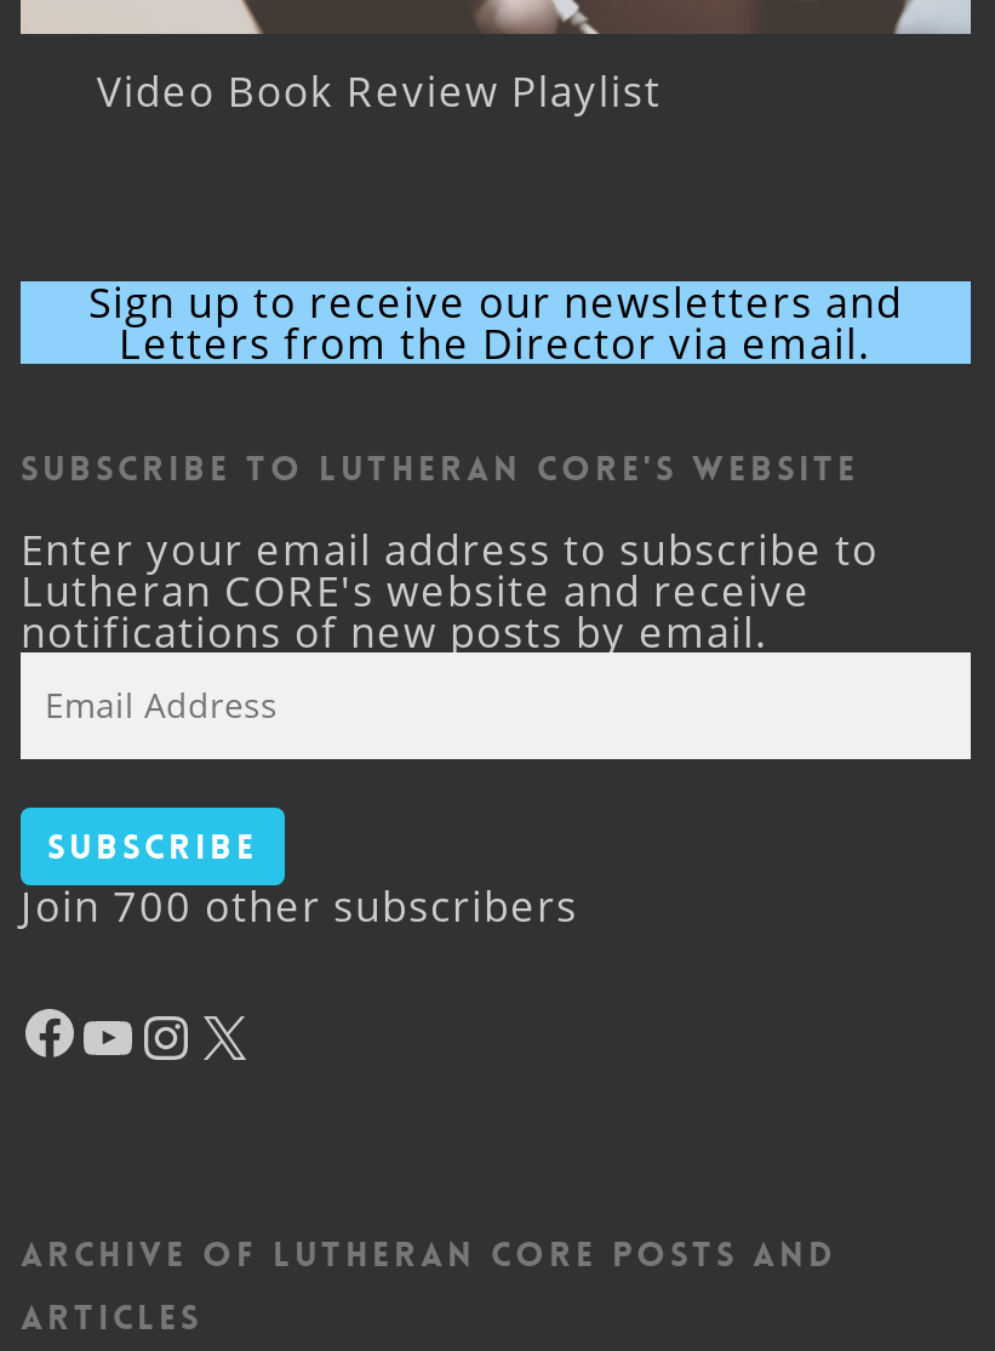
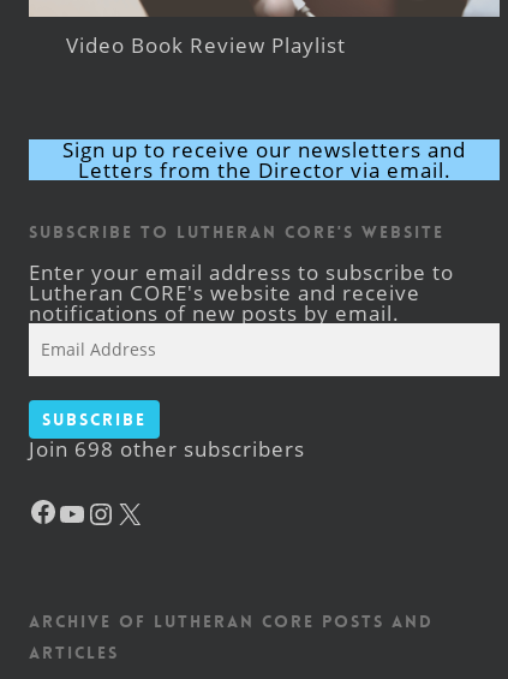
[21,879,578,935] Join 700 other subscribers -> [29,435,305,463] Join 698 other subscribers

